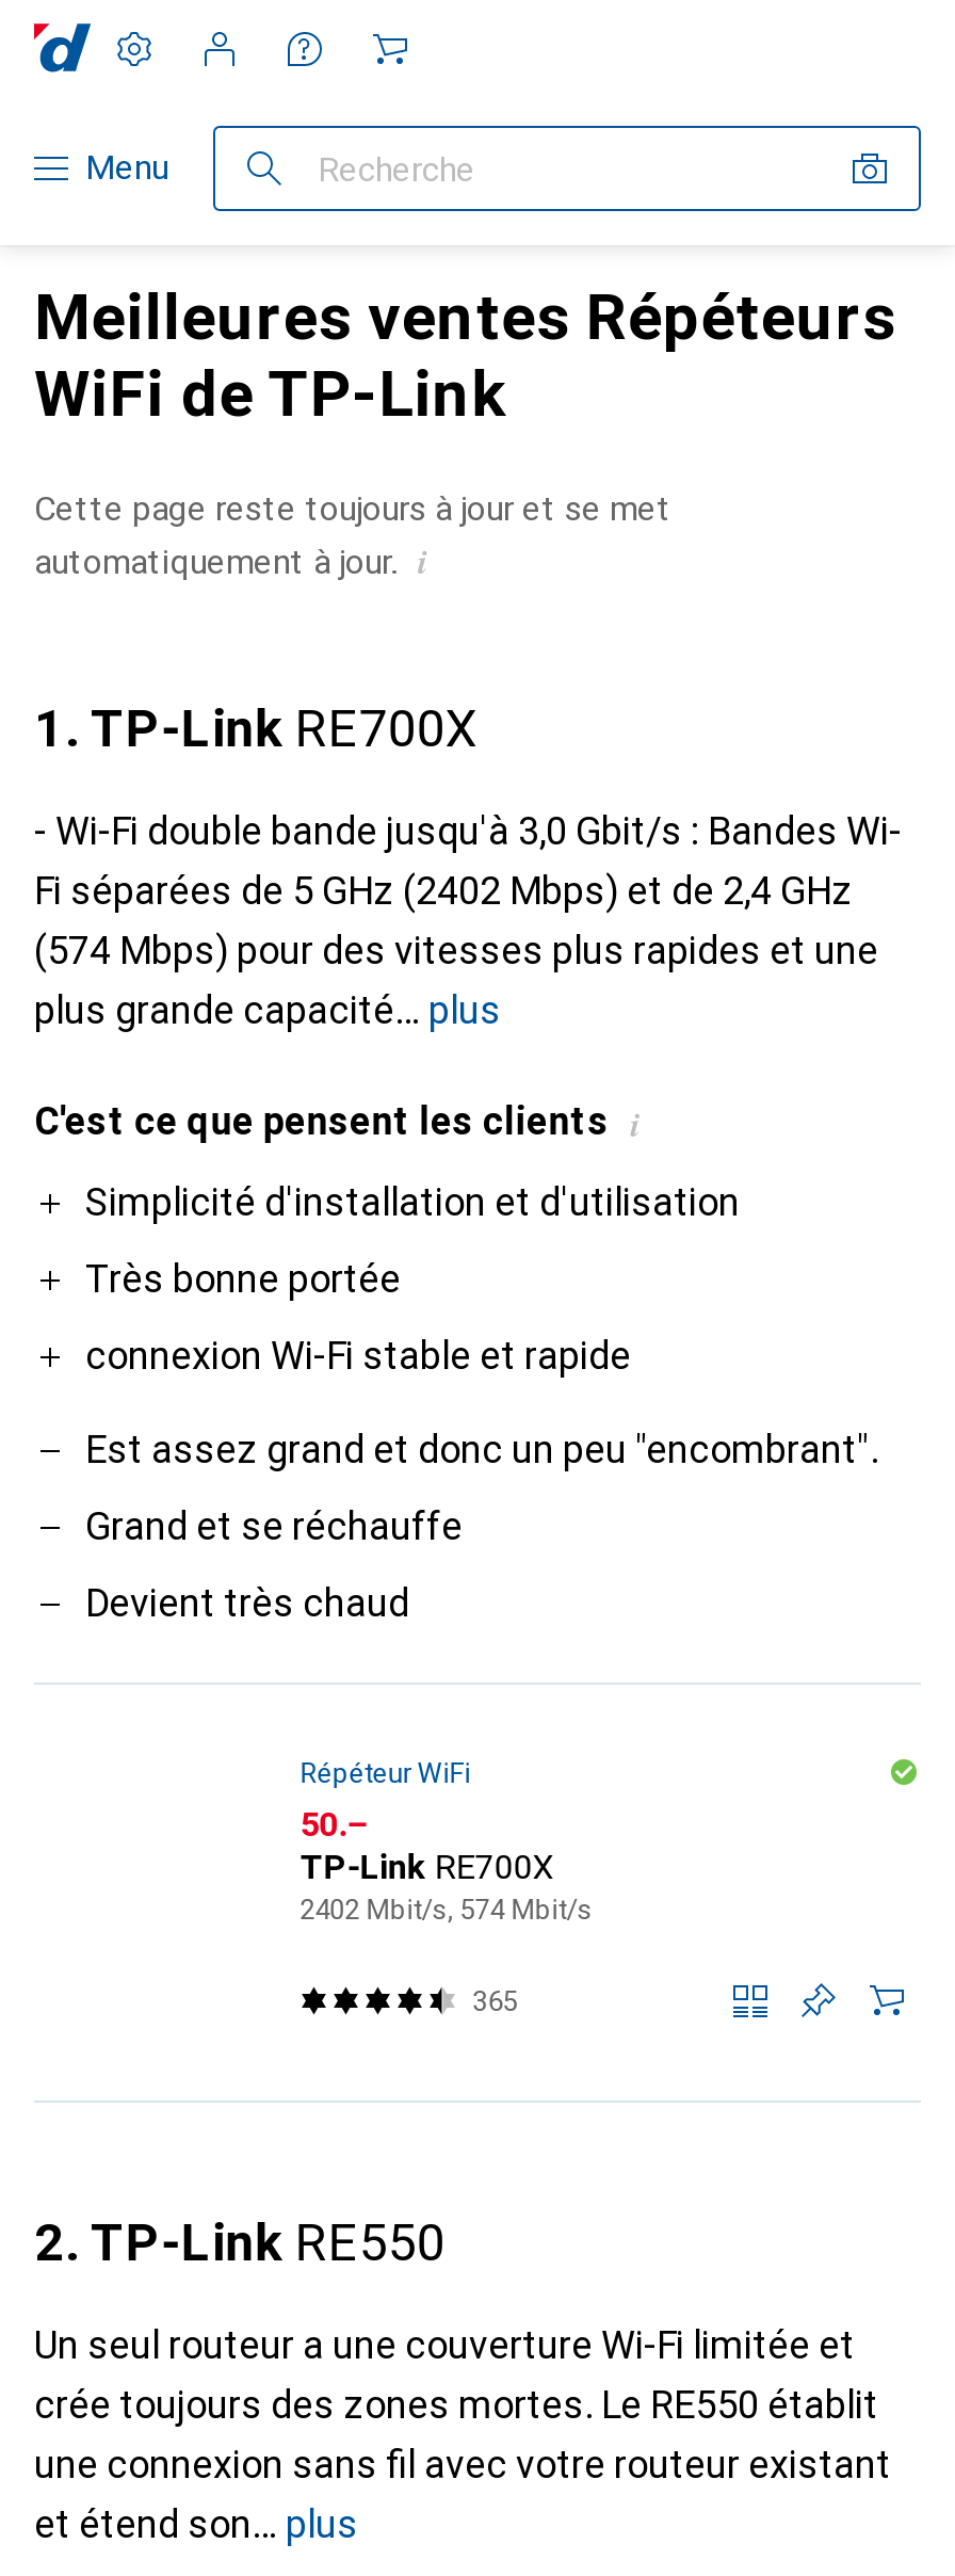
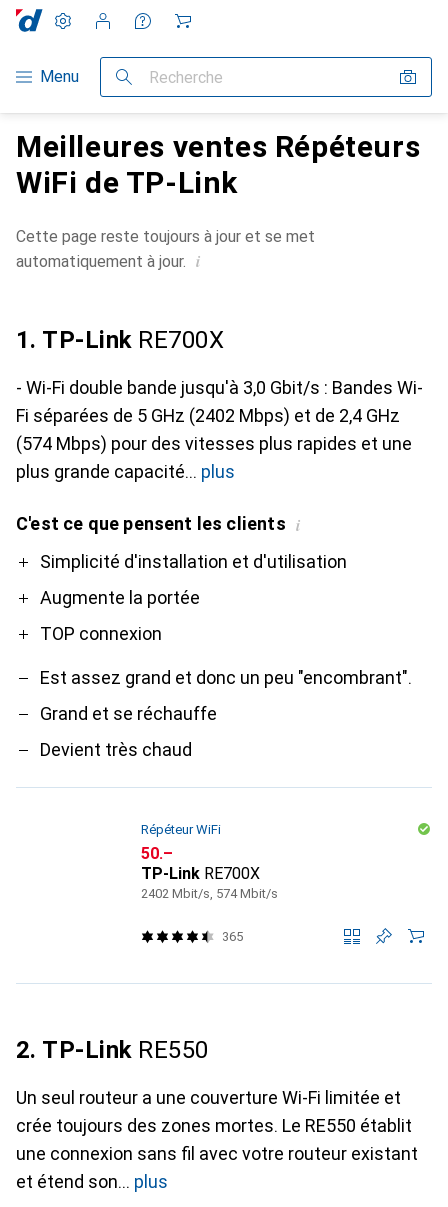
[85,1256,401,1301] Très bonne portée -> [40,587,200,608] Augmente la portée
[85,1333,631,1378] connexion Wi-Fi stable et rapide -> [40,623,162,644] TOP connexion

